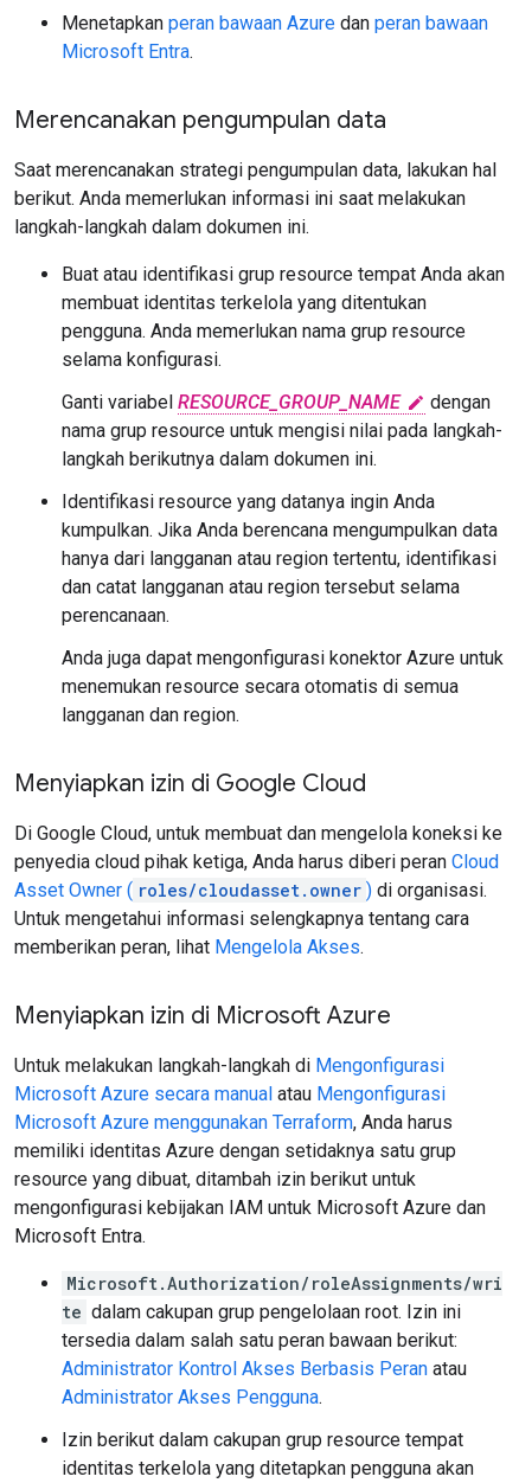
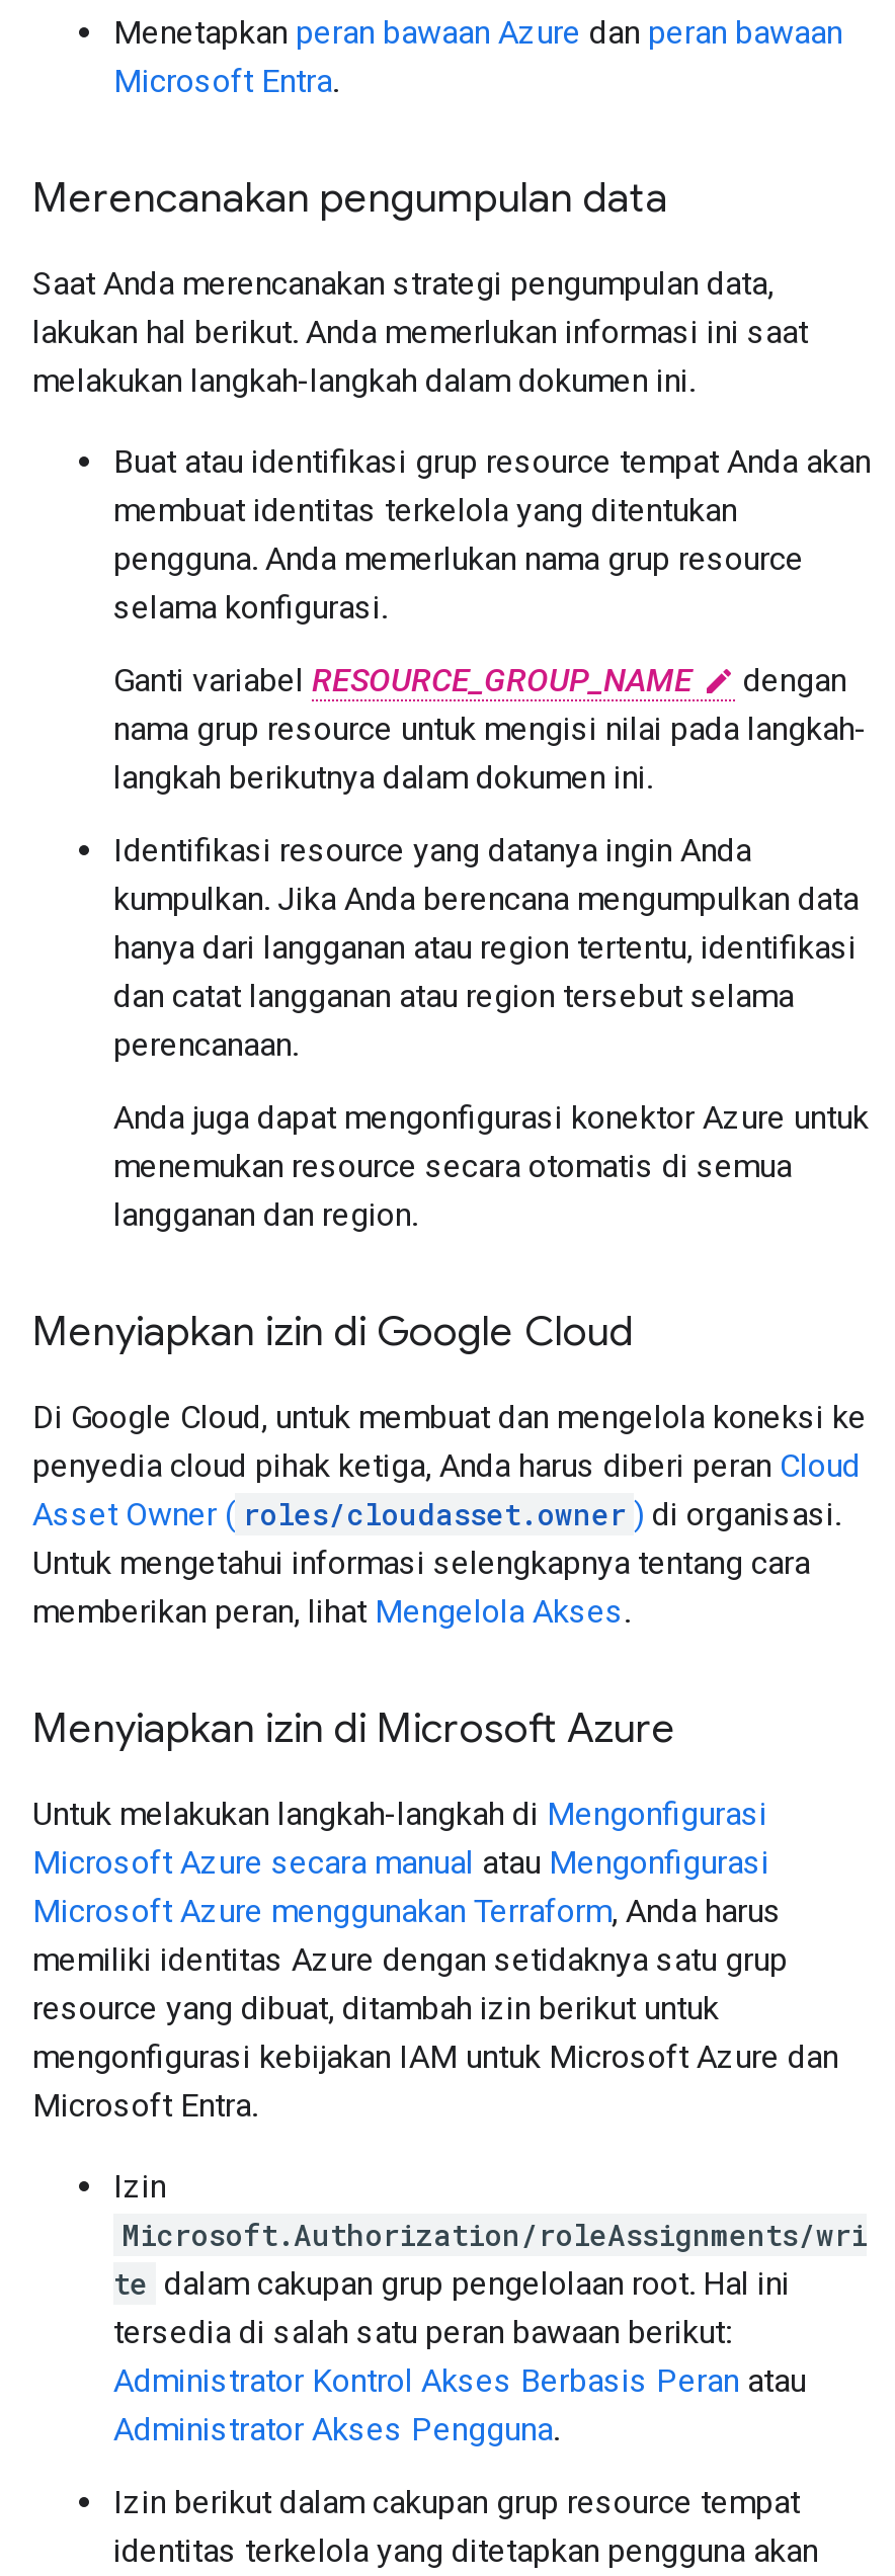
[14,159,496,238] Saat merencanakan strategi pengumpulan data, lakukan hal | berikut. Anda memerlukan informasi ini saat melakukan | langkah-langkah dalam dokumen ini. -> [32,265,808,400] Saat Anda merencanakan strategi pengumpulan data, | lakukan hal berikut. Anda memerlukan informasi ini saat | melakukan langkah-langkah dalam dokumen ini.
none -> [113,2168,166,2206] Izin
[62,1301,461,1323] te dalam cakupan grup pengelolaan root. Izin ini -> [113,2265,790,2303] te dalam cakupan grup pengelolaan root. Hal ini
[62,1329,457,1352] tersedia dalam salah satu peran bawaan berikut: -> [113,2313,731,2352] tersedia di salah satu peran bawaan berikut:

